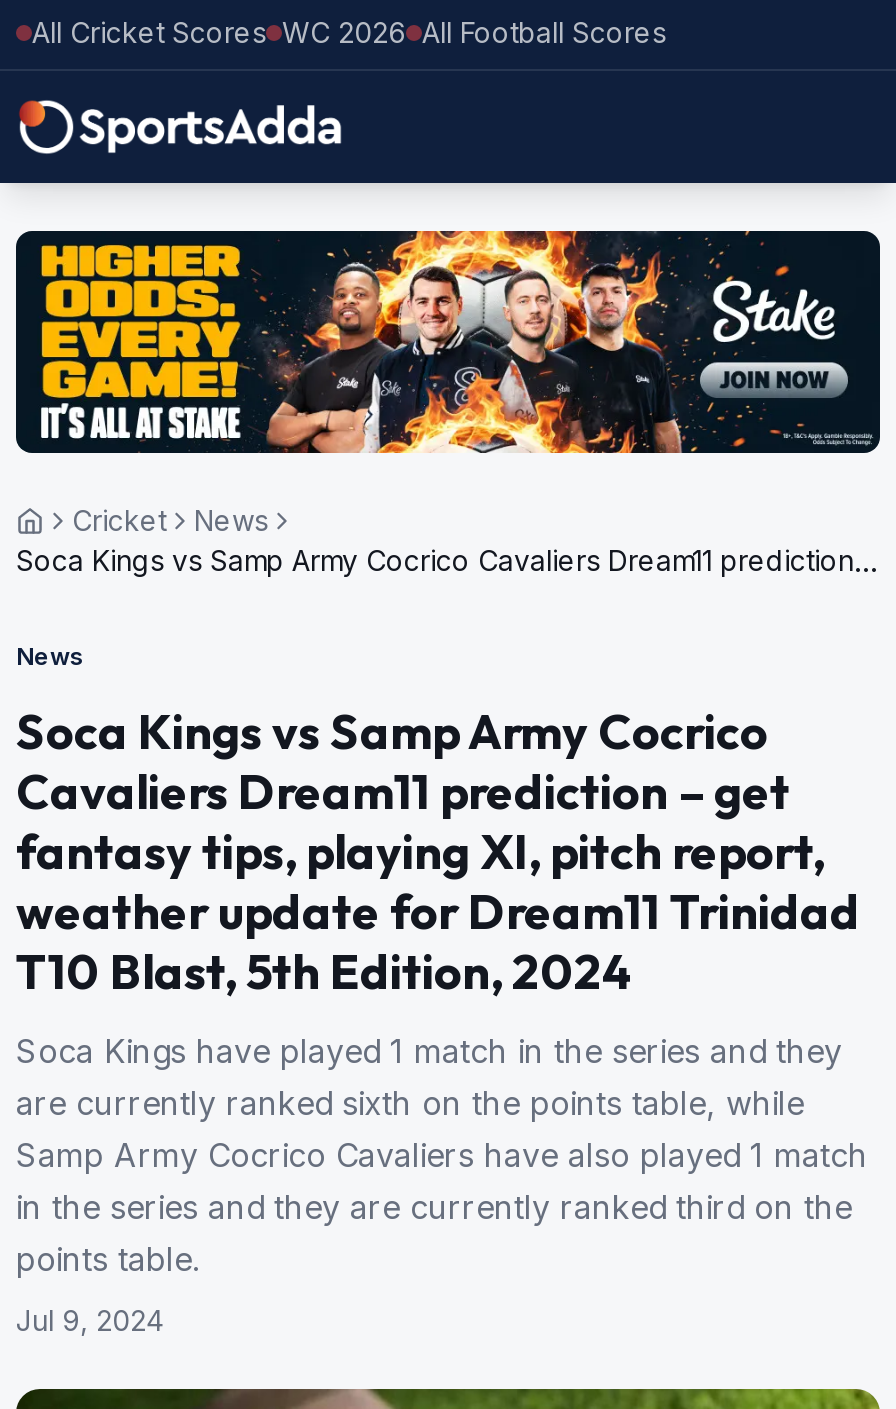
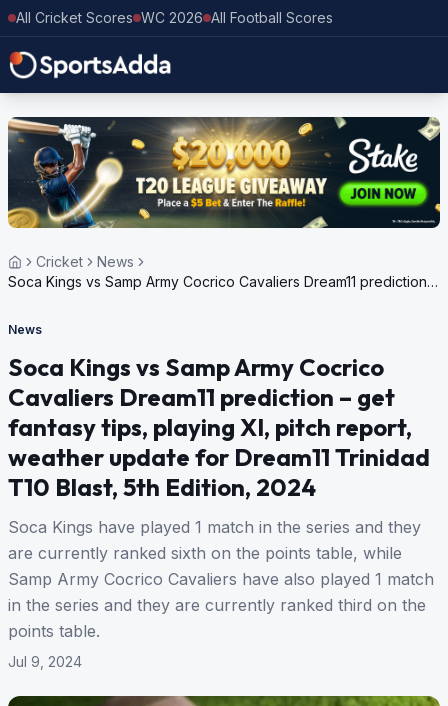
[14,229,882,455] [image] -> [7,116,441,229] [image]

